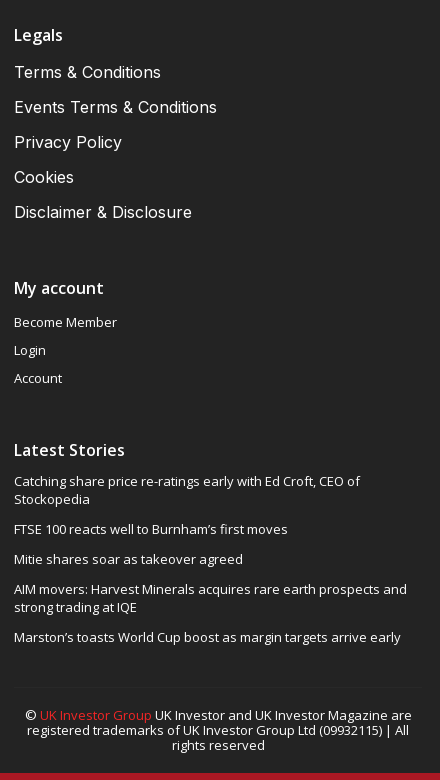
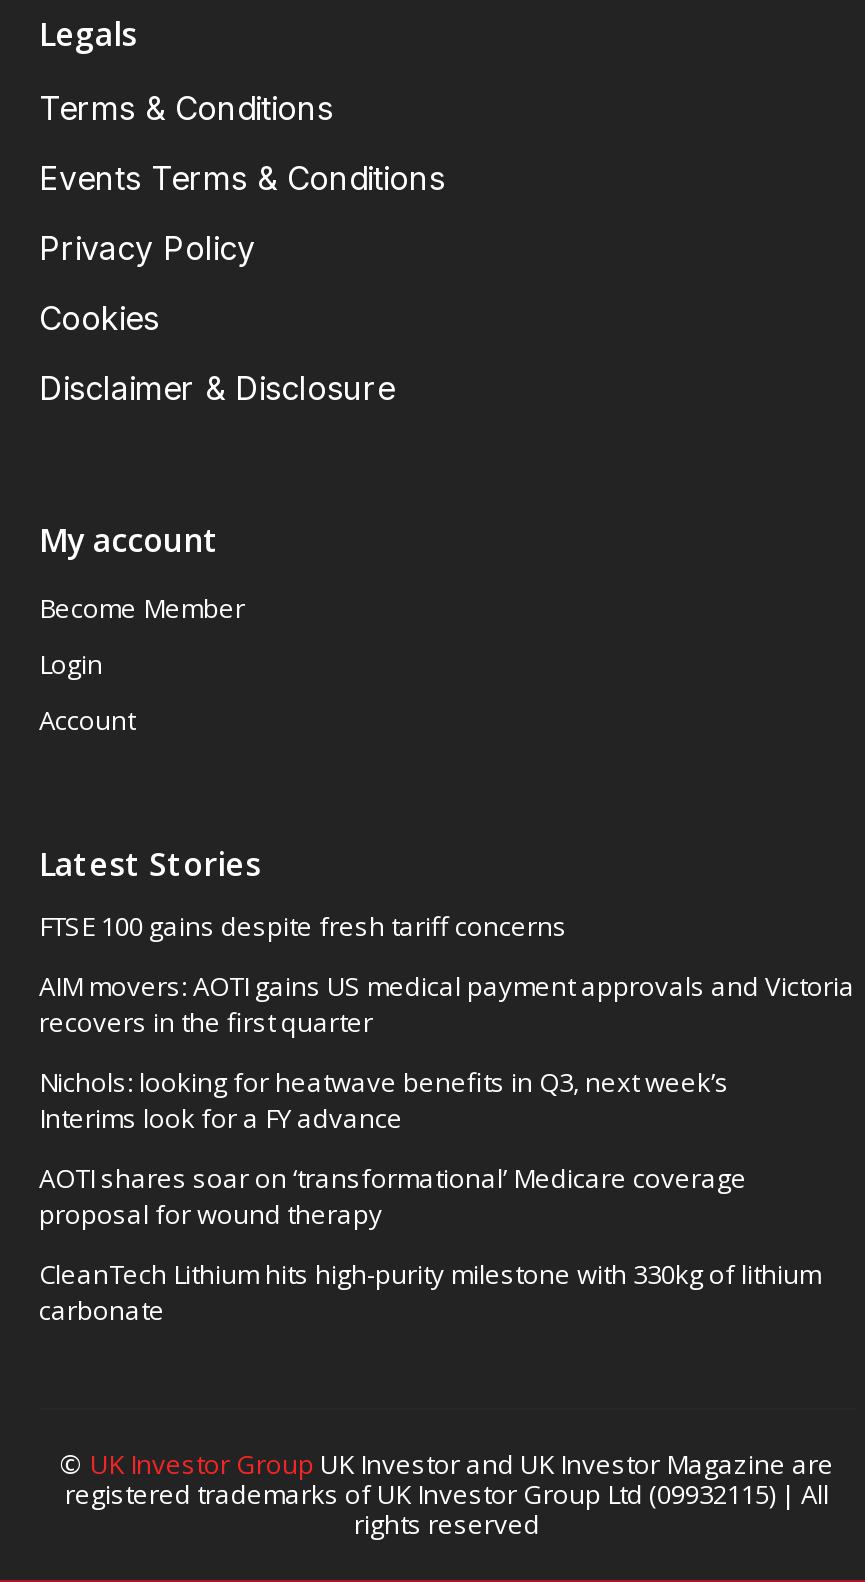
[14,472,360,508] Catching share price re-ratings early with Ed Croft, CEO of | Stockopedia -> [39,907,567,943] FTSE 100 gains despite fresh tariff concerns
[14,520,288,538] FTSE 100 reacts well to Burnham’s first moves -> [39,967,855,1039] AIM movers: AOTI gains US medical payment approvals and Victoria | recovers in the first quarter
[14,550,243,568] Mitie shares soar as takeover agreed -> [39,1063,729,1135] Nichols: looking for heatwave benefits in Q3, next week’s | Interims look for a FY advance
[14,580,407,616] AIM movers: Harvest Minerals acquires rare earth prospects and | strong trading at IQE -> [39,1159,747,1231] AOTI shares soar on ‘transformational’ Medicare coverage | proposal for wound therapy
[14,628,401,646] Marston’s toasts World Cup boost as margin targets arrive early -> [39,1255,821,1327] CleanTech Lithium hits high-purity milestone with 330kg of lithium | carbonate

